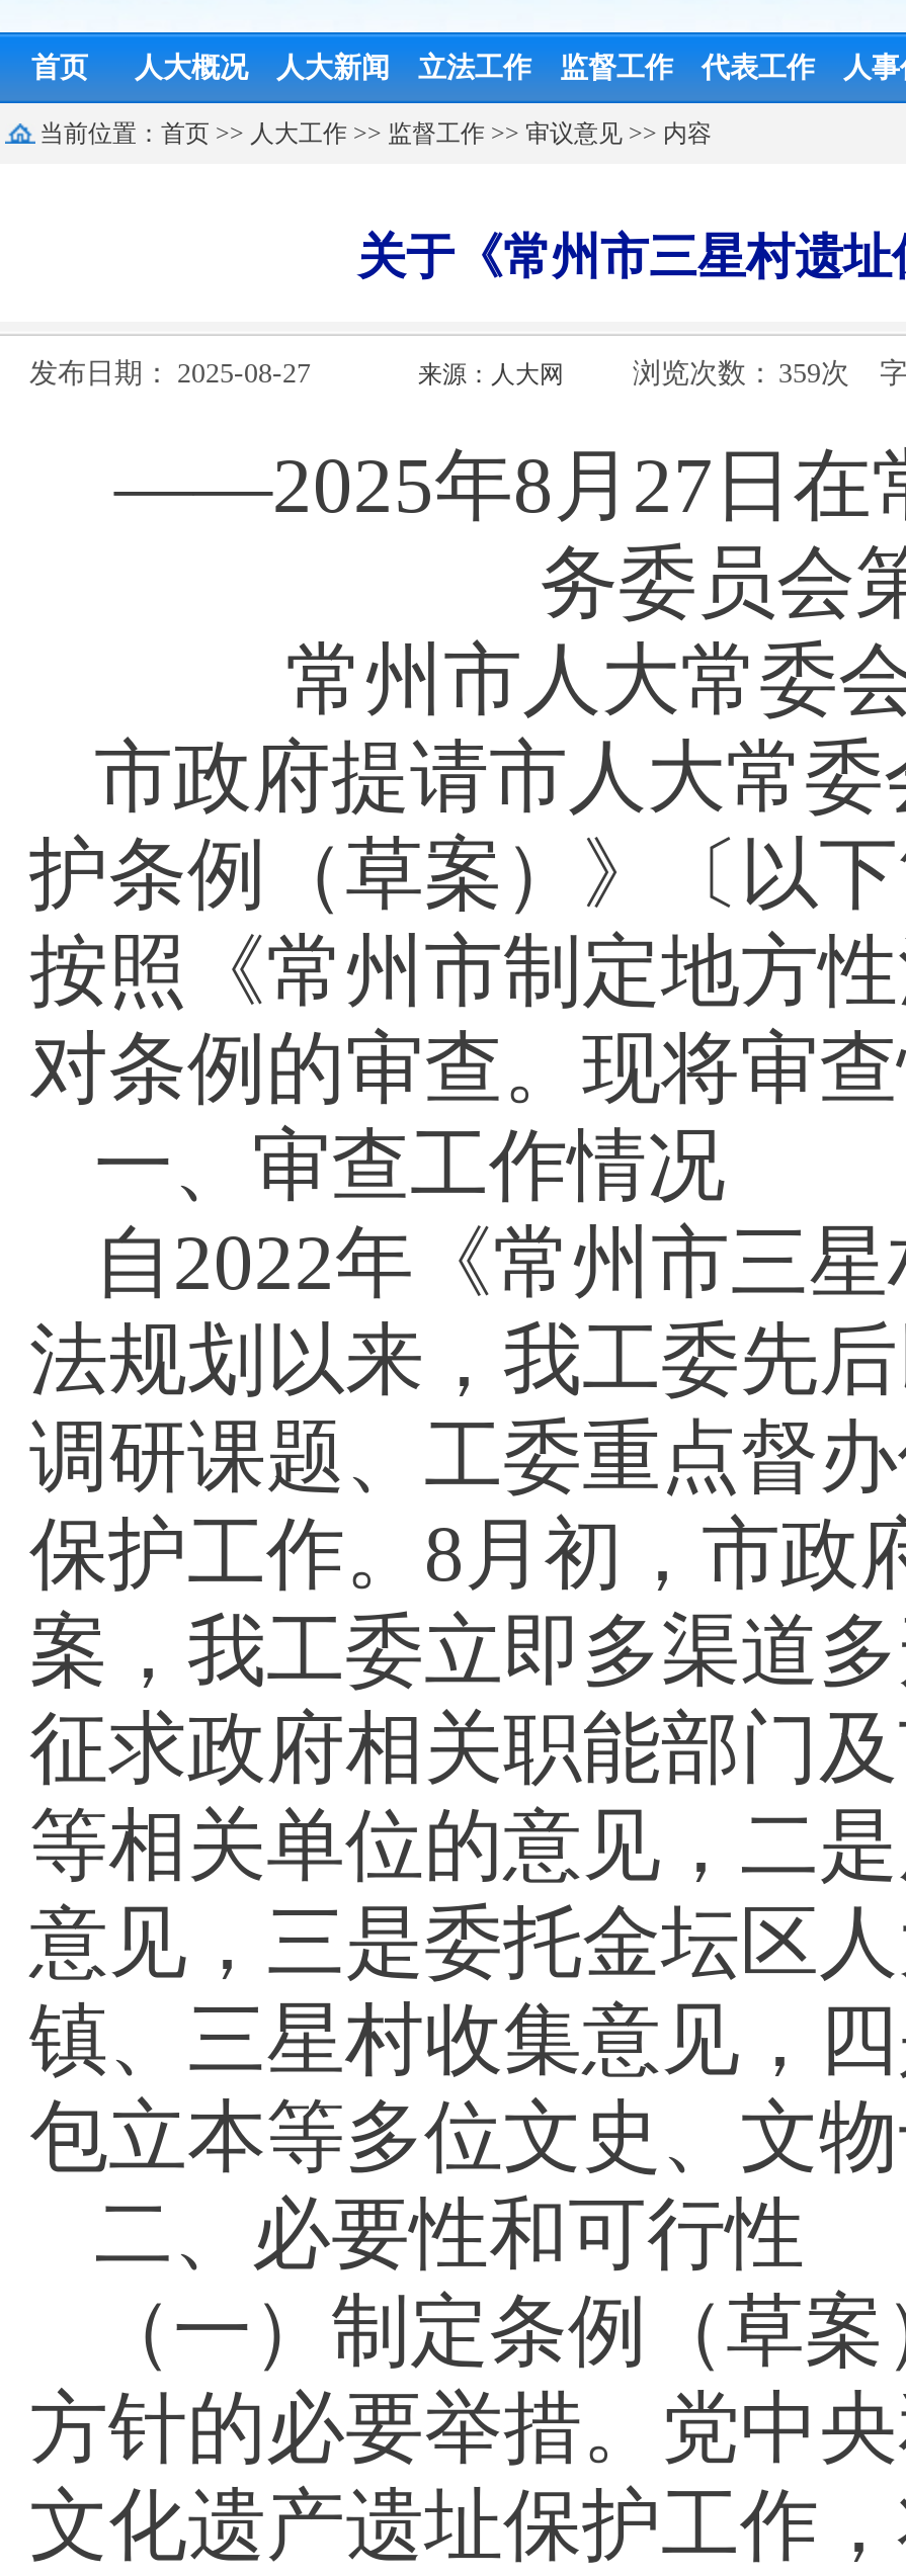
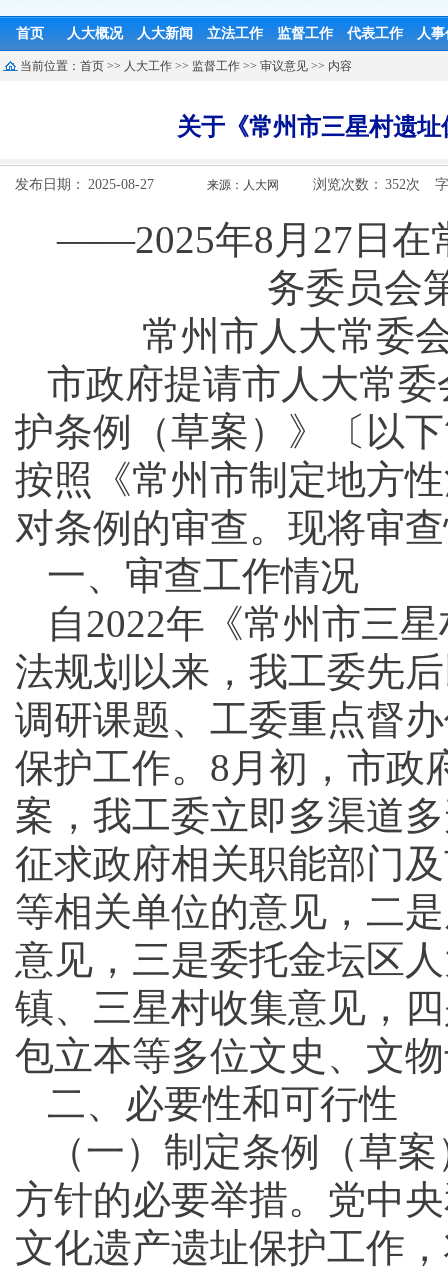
[633,358,849,389] 浏览次数： 359次 -> [313,177,420,192] 浏览次数： 352次

